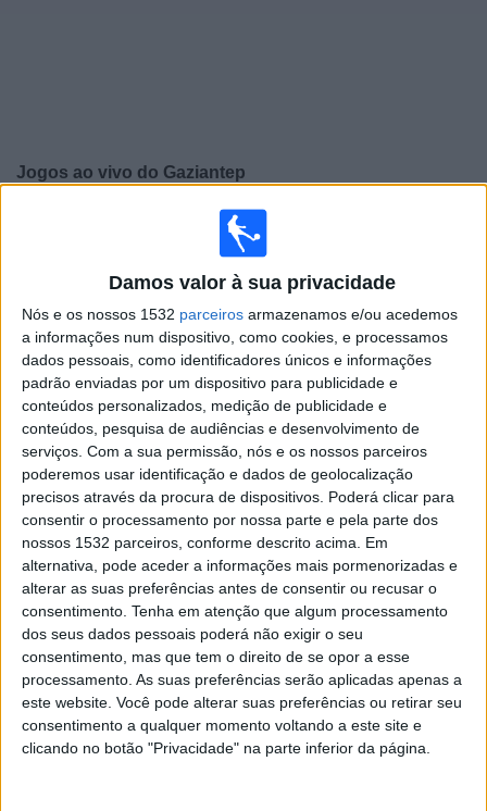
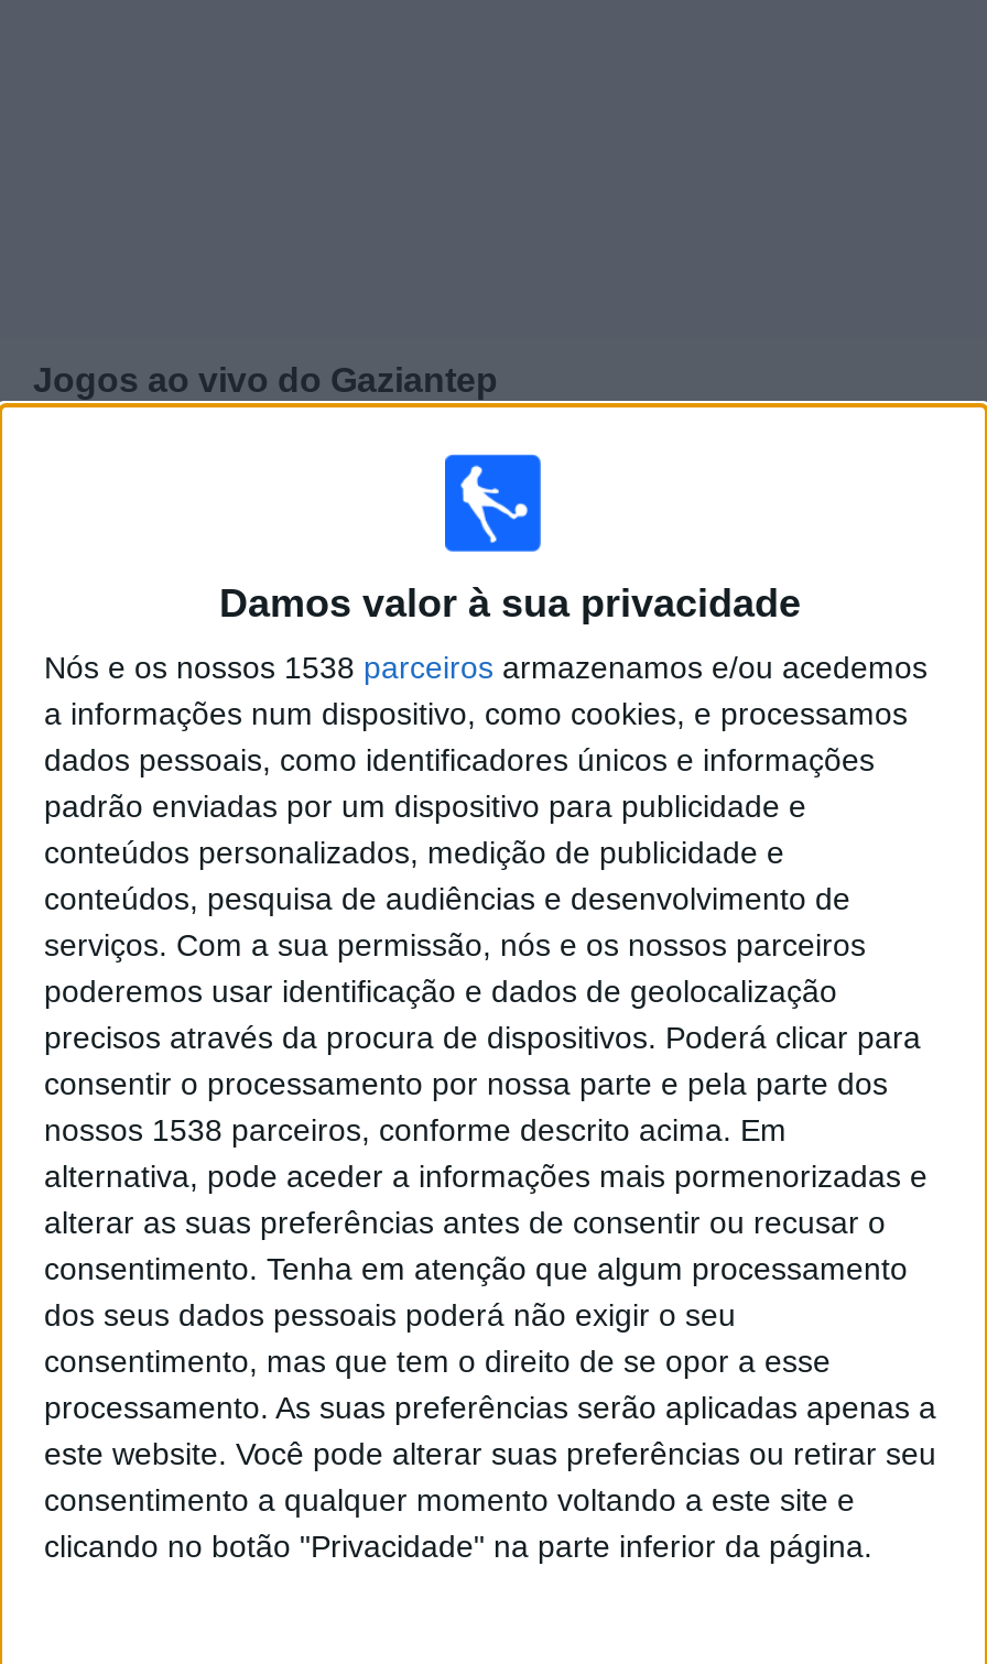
[22,306,458,323] Nós e os nossos 1532 parceiros armazenamos e/ou acedemos -> [44,651,928,686] Nós e os nossos 1538 parceiros armazenamos e/ou acedemos
[22,534,388,552] nossos 1532 parceiros, conforme descrito acima. Em -> [44,1113,787,1148] nossos 1538 parceiros, conforme descrito acima. Em

